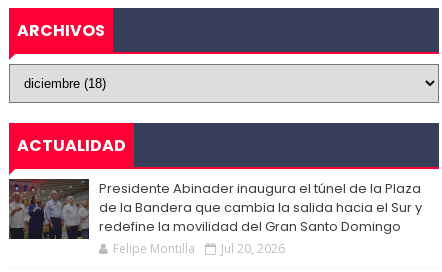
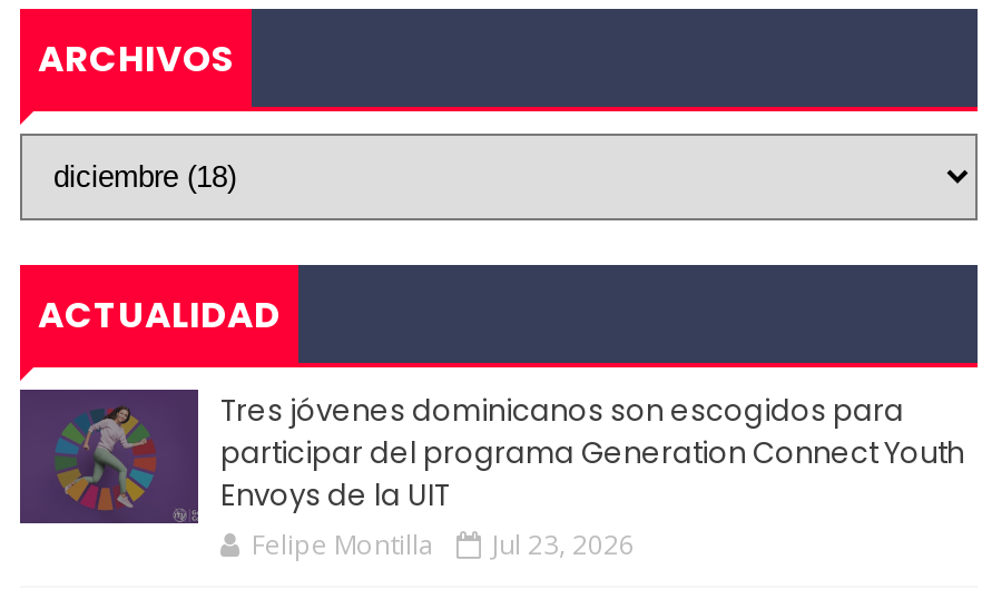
[9,179,422,239] [image] | Presidente Abinader inaugura el túnel de la Plaza | de la Bandera que cambia la salida hacia el Sur y | redefine la movilidad del Gran Santo Domingo -> [20,390,964,523] [image] | Tres jóvenes dominicanos son escogidos para | participar del programa Generation Connect Youth | Envoys de la UIT
[113,240,285,257] Felipe Montilla Jul 20, 2026 -> [252,526,635,564] Felipe Montilla Jul 23, 2026

